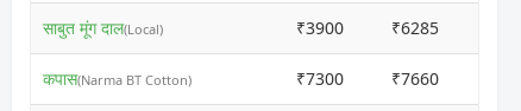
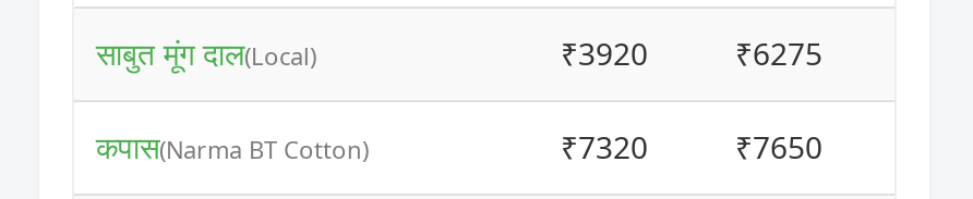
[296,17,344,39] ₹3900 -> [561,33,648,74] ₹3920
[391,17,439,39] ₹6285 -> [735,33,822,74] ₹6275
[296,67,344,90] ₹7300 -> [561,126,648,167] ₹7320
[391,67,439,90] ₹7660 -> [735,126,822,167] ₹7650

